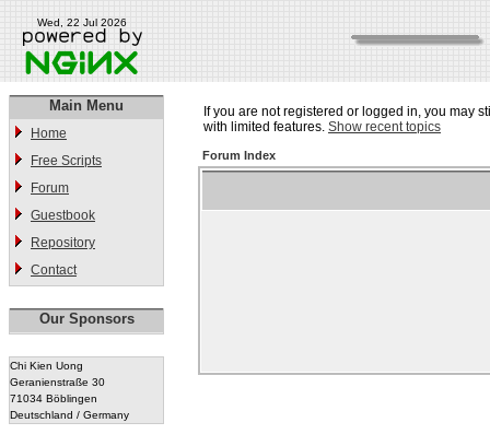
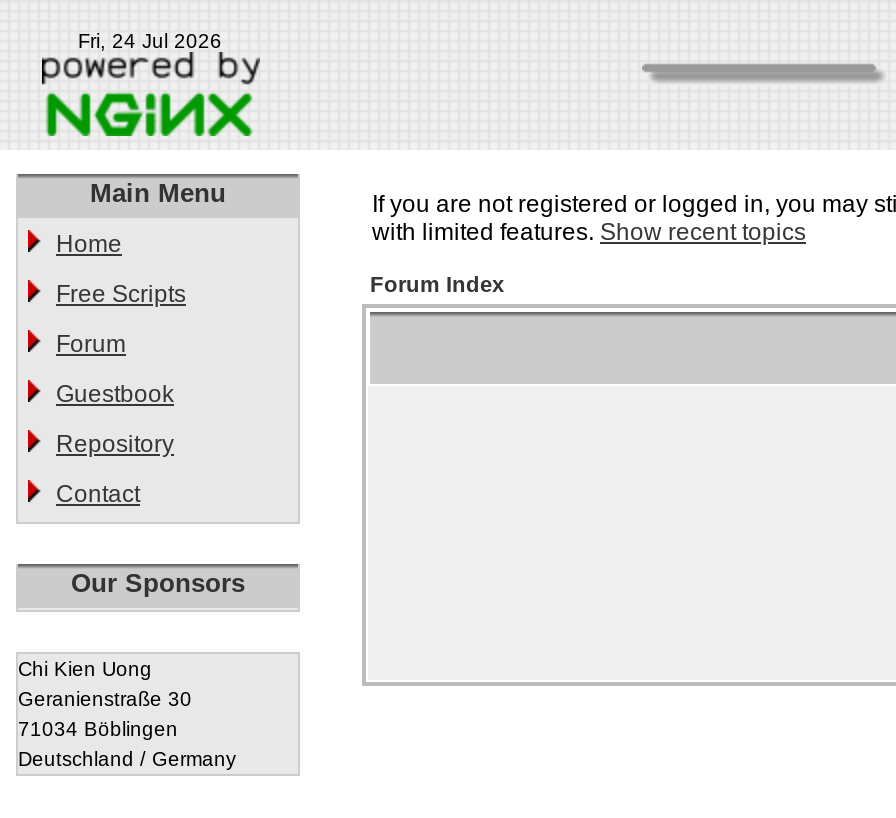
[37,16,127,28] Wed, 22 Jul 2026 -> [78,30,222,52] Fri, 24 Jul 2026

